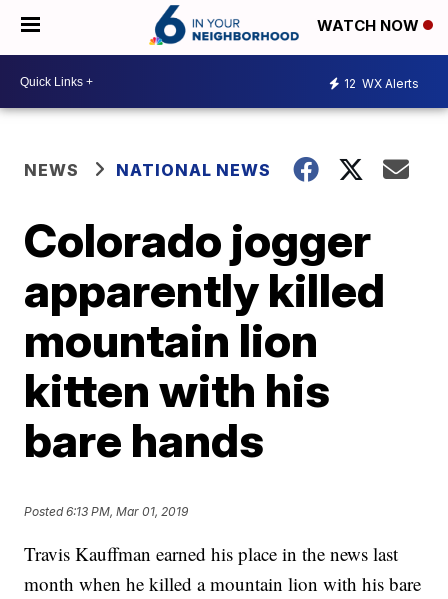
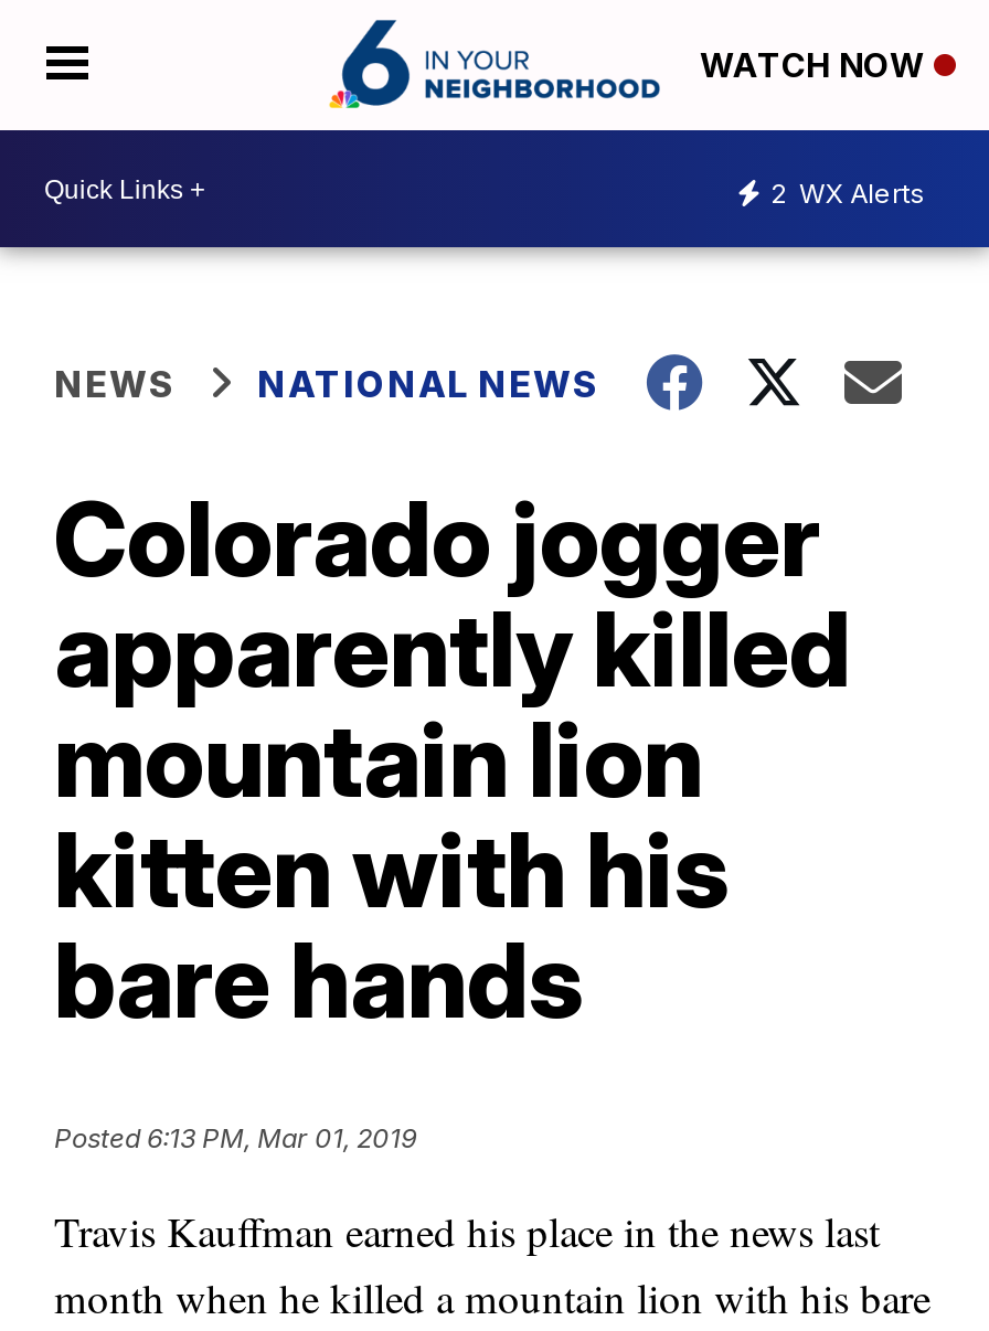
[344,75,419,90] 12 WX Alerts -> [770,175,925,209] 2 WX Alerts

